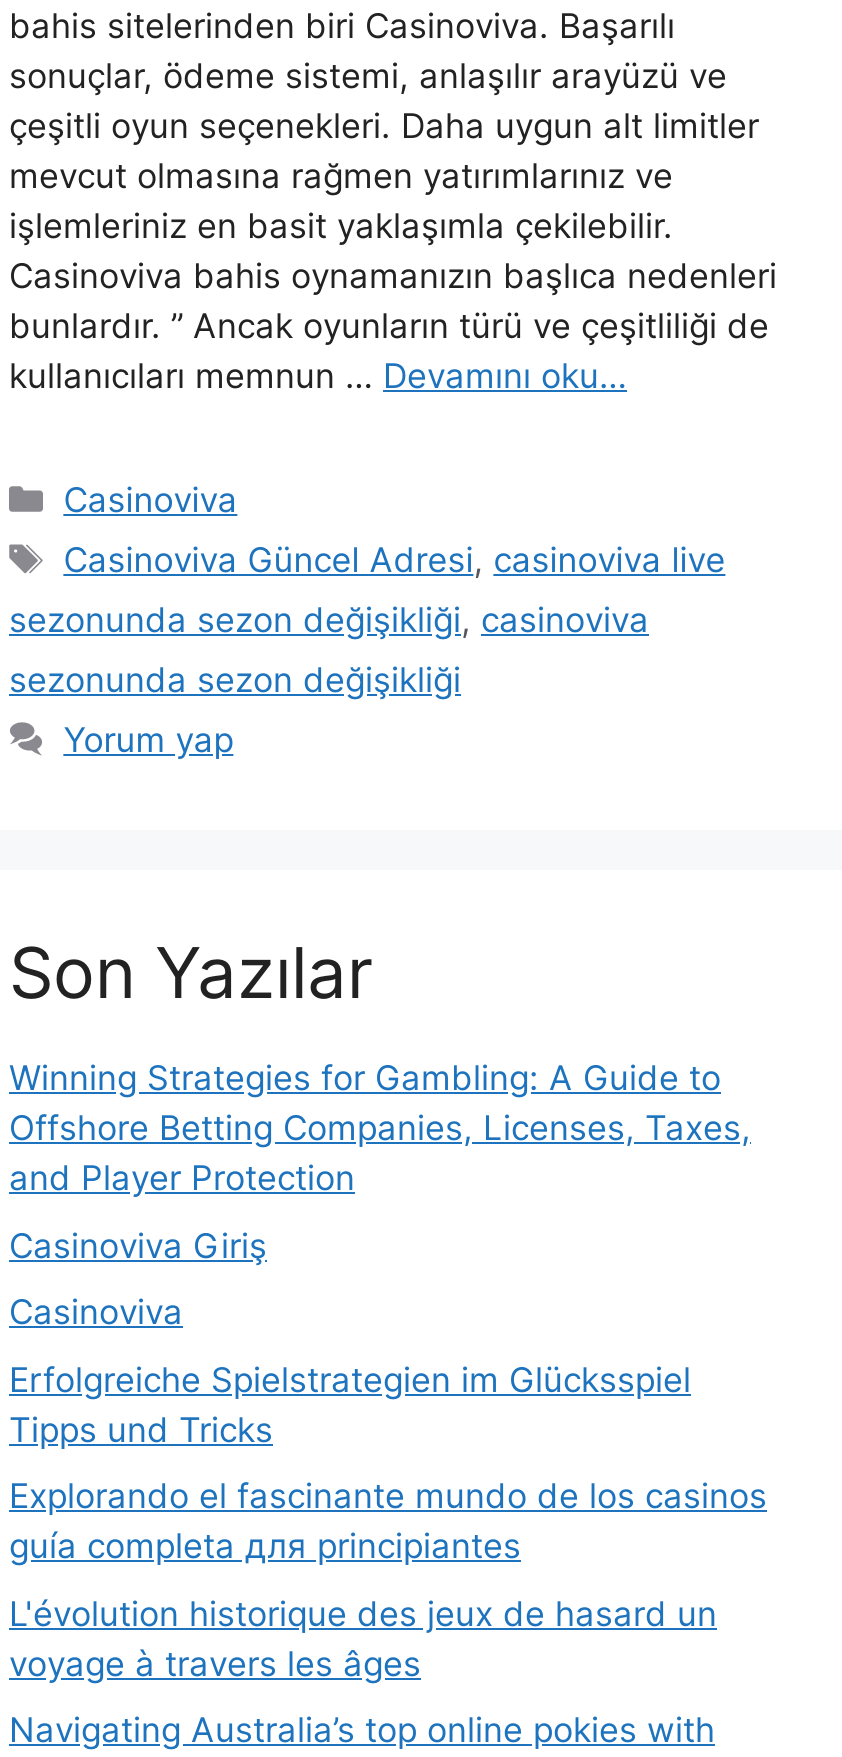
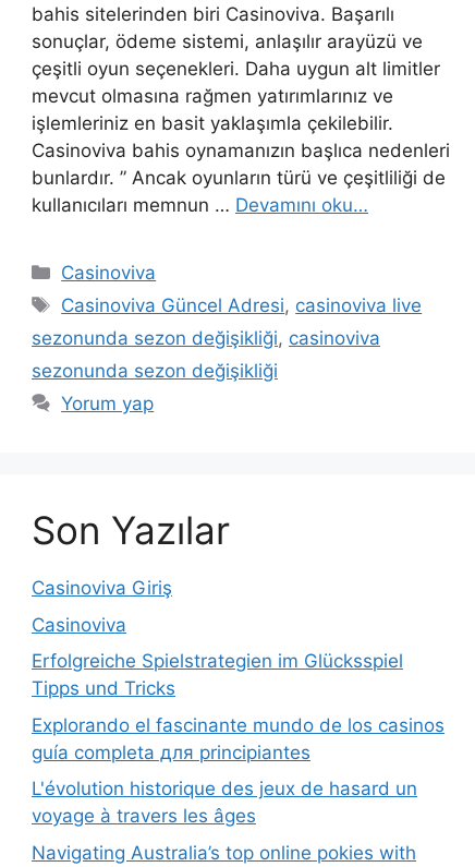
[9,1058,751,1198] Winning Strategies for Gambling: A Guide to | Offshore Betting Companies, Licenses, Taxes, | and Player Protection -> none

